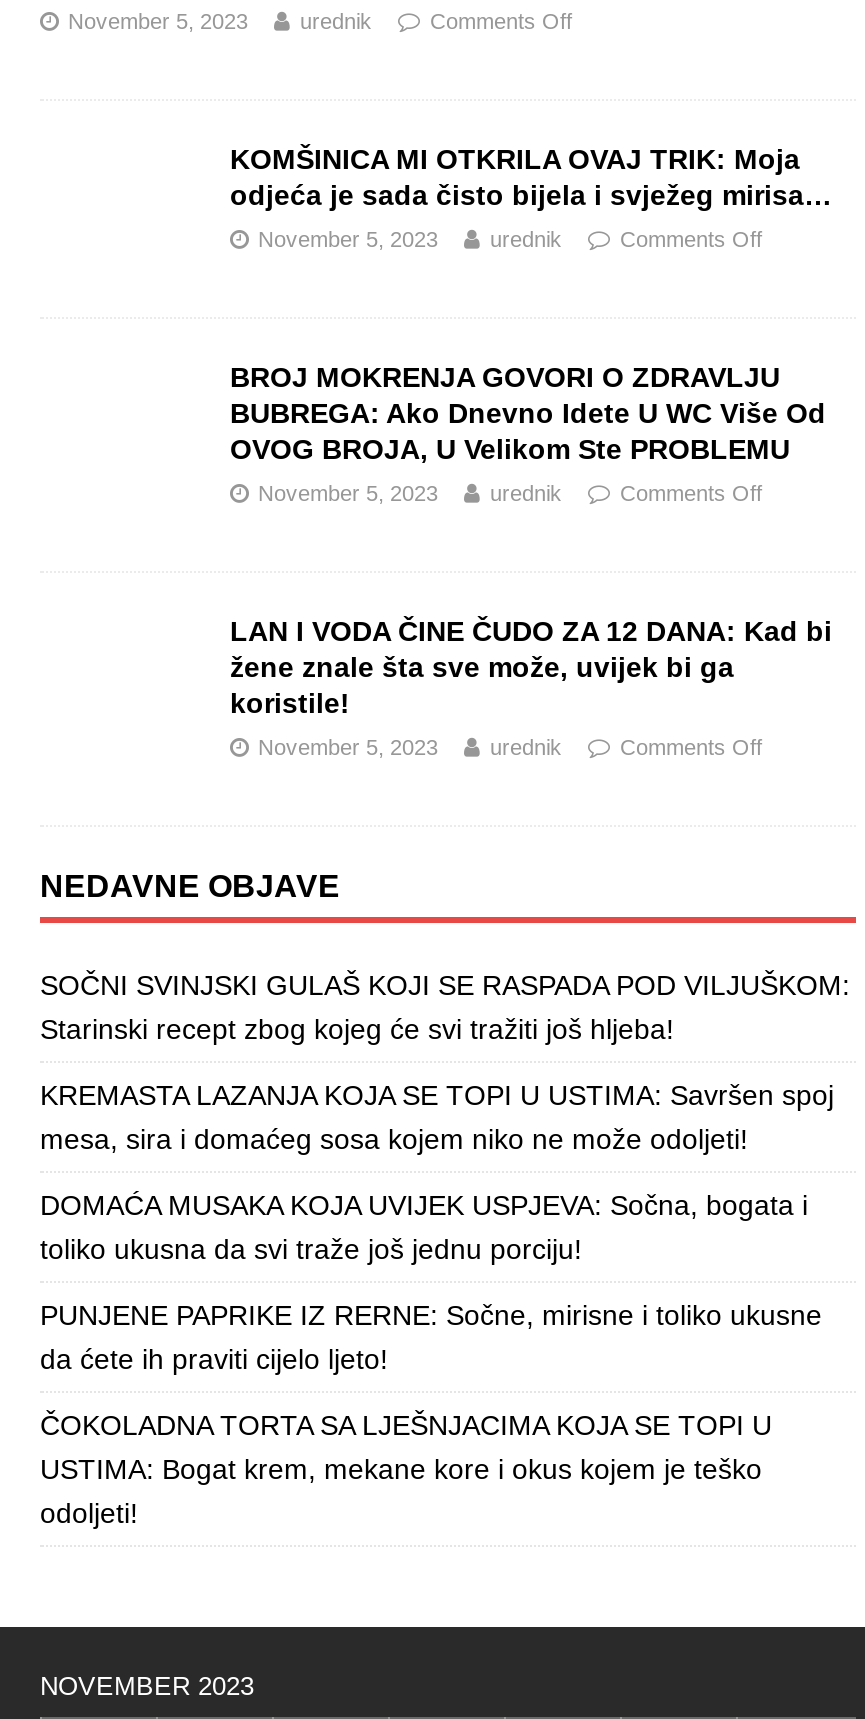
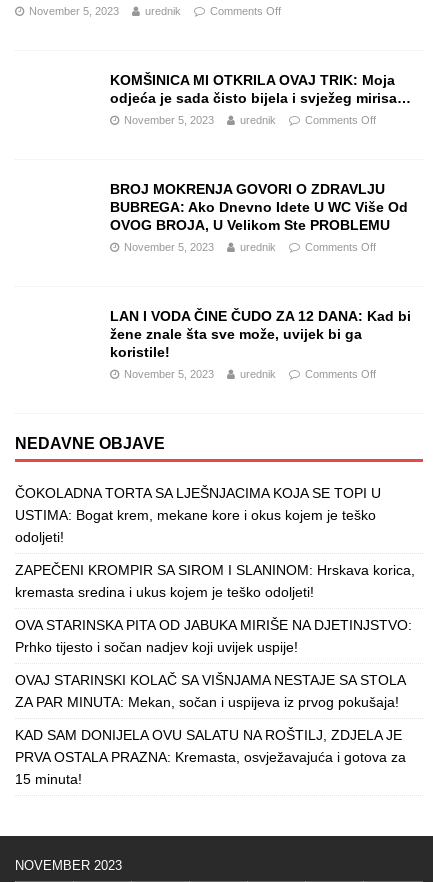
[40,969,850,1375] SOČNI SVINJSKI GULAŠ KOJI SE RASPADA POD VILJUŠKOM: | Starinski recept zbog kojeg će svi tražiti još hljeba! | KREMASTA LAZANJA KOJA SE TOPI U USTIMA: Savršen spoj | mesa, sira i domaćeg sosa kojem niko ne može odoljeti! | DOMAĆA MUSAKA KOJA UVIJEK USPJEVA: Sočna, bogata i | toliko ukusna da svi traže još jednu porciju! | PUNJENE PAPRIKE IZ RERNE: Sočne, mirisne i toliko ukusne | da ćete ih praviti cijelo ljeto! -> none
moved [40,1409,772,1529] -> [15,485,381,545]: ČOKOLADNA TORTA SA LJEŠNJACIMA KOJA SE TOPI U | USTIMA: Bogat krem, mekane kore i okus kojem je teško | odoljeti!
none -> [15,562,415,787] ZAPEČENI KROMPIR SA SIROM I SLANINOM: Hrskava korica, | kremasta sredina i ukus kojem je teško odoljeti! | OVA STARINSKA PITA OD JABUKA MIRIŠE NA DJETINJSTVO: | Prhko tijesto i sočan nadjev koji uvijek uspije! | OVAJ STARINSKI KOLAČ SA VIŠNJAMA NESTAJE SA STOLA | ZA PAR MINUTA: Mekan, sočan i uspijeva iz prvog pokušaja! | KAD SAM DONIJELA OVU SALATU NA ROŠTILJ, ZDJELA JE | PRVA OSTALA PRAZNA: Kremasta, osvježavajuća i gotova za | 15 minuta!

